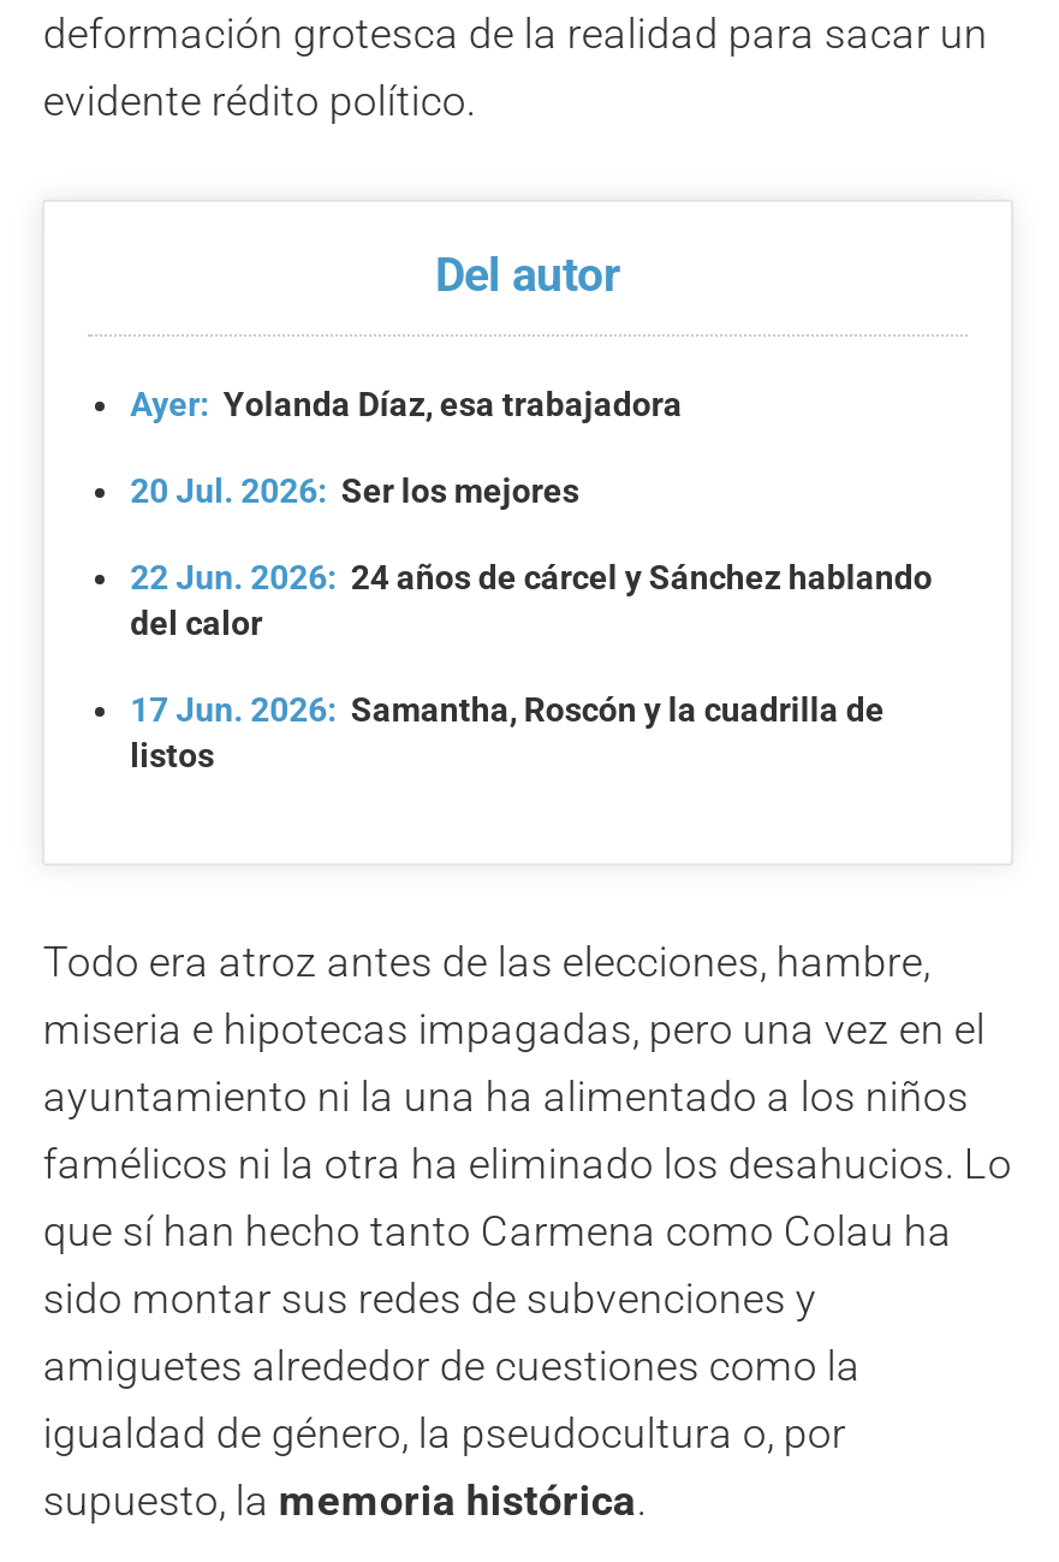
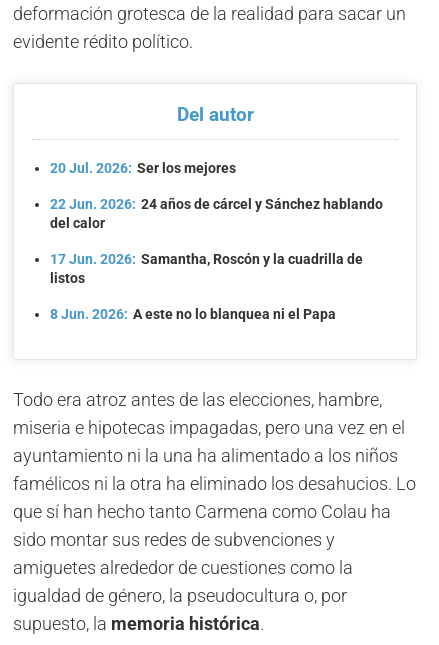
[130,386,683,424] Ayer: Yolanda Díaz, esa trabajadora -> none
moved [130,472,933,774] -> [50,160,383,286]: 20 Jul. 2026: Ser los mejores | 22 Jun. 2026: 24 años de cárcel y Sánchez hablando | del calor | 17 Jun. 2026: Samantha, Roscón y la cuadrilla de | listos
none -> [50,306,336,322] 8 Jun. 2026: A este no lo blanquea ni el Papa

